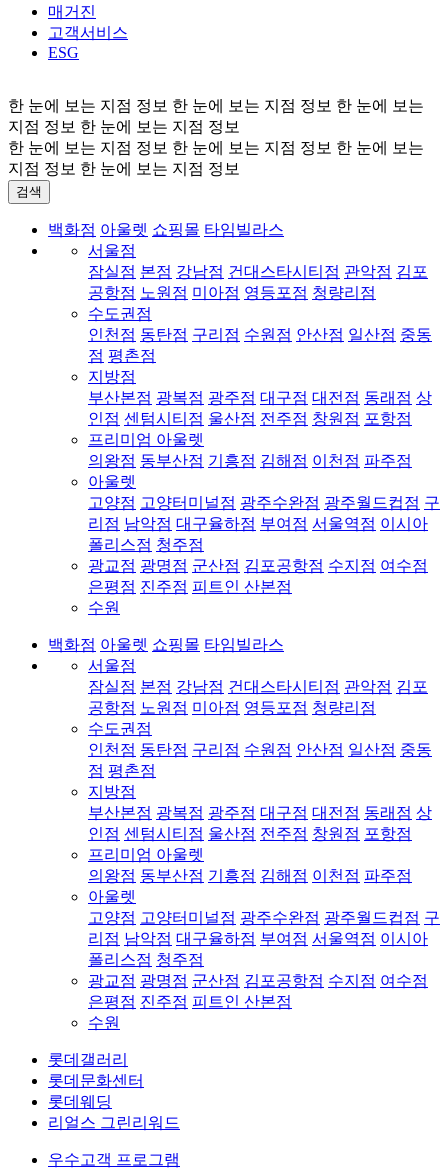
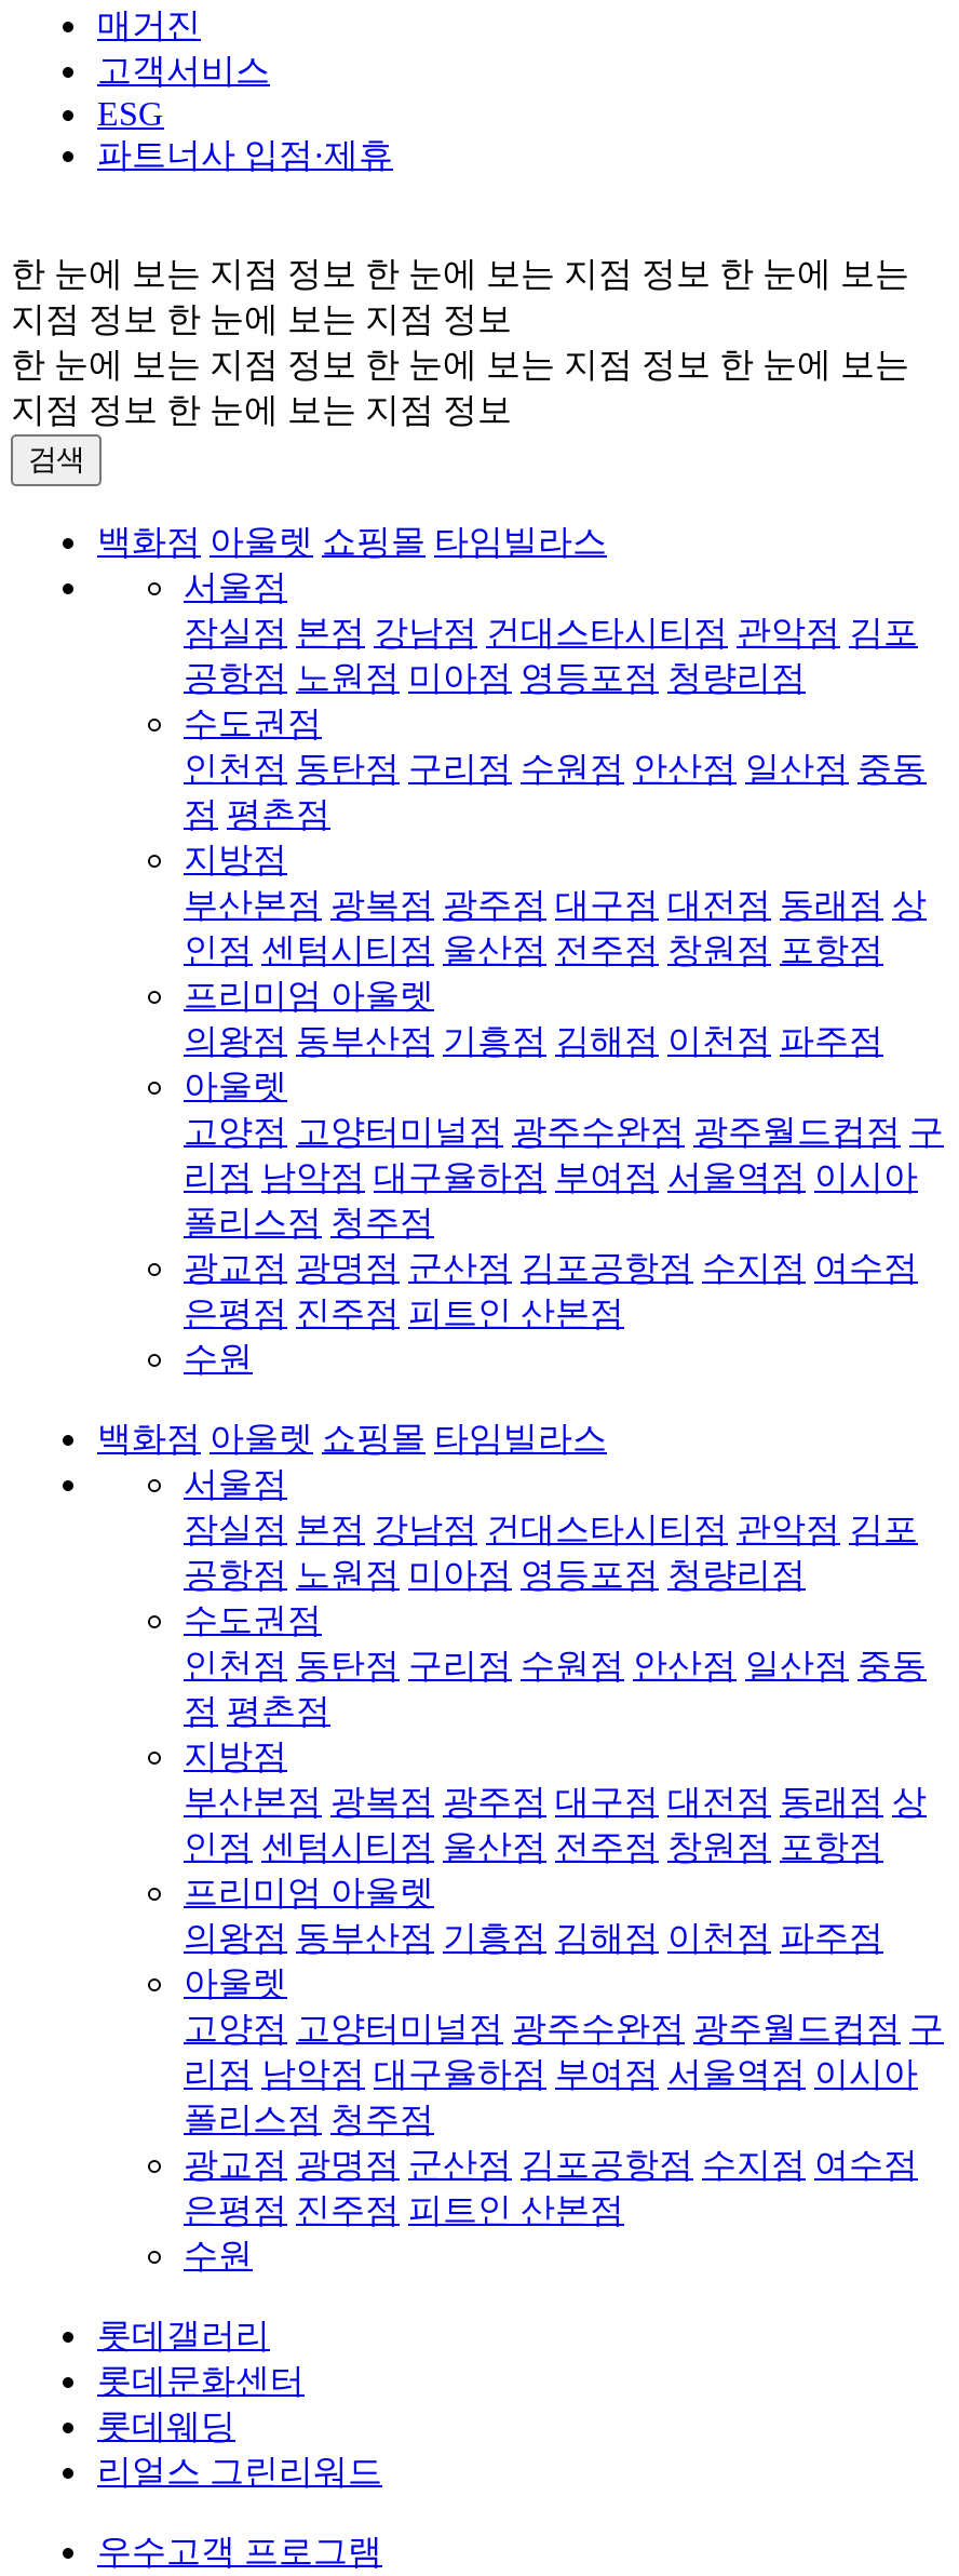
none -> [97,136,393,173] 파트너사 입점·제휴

